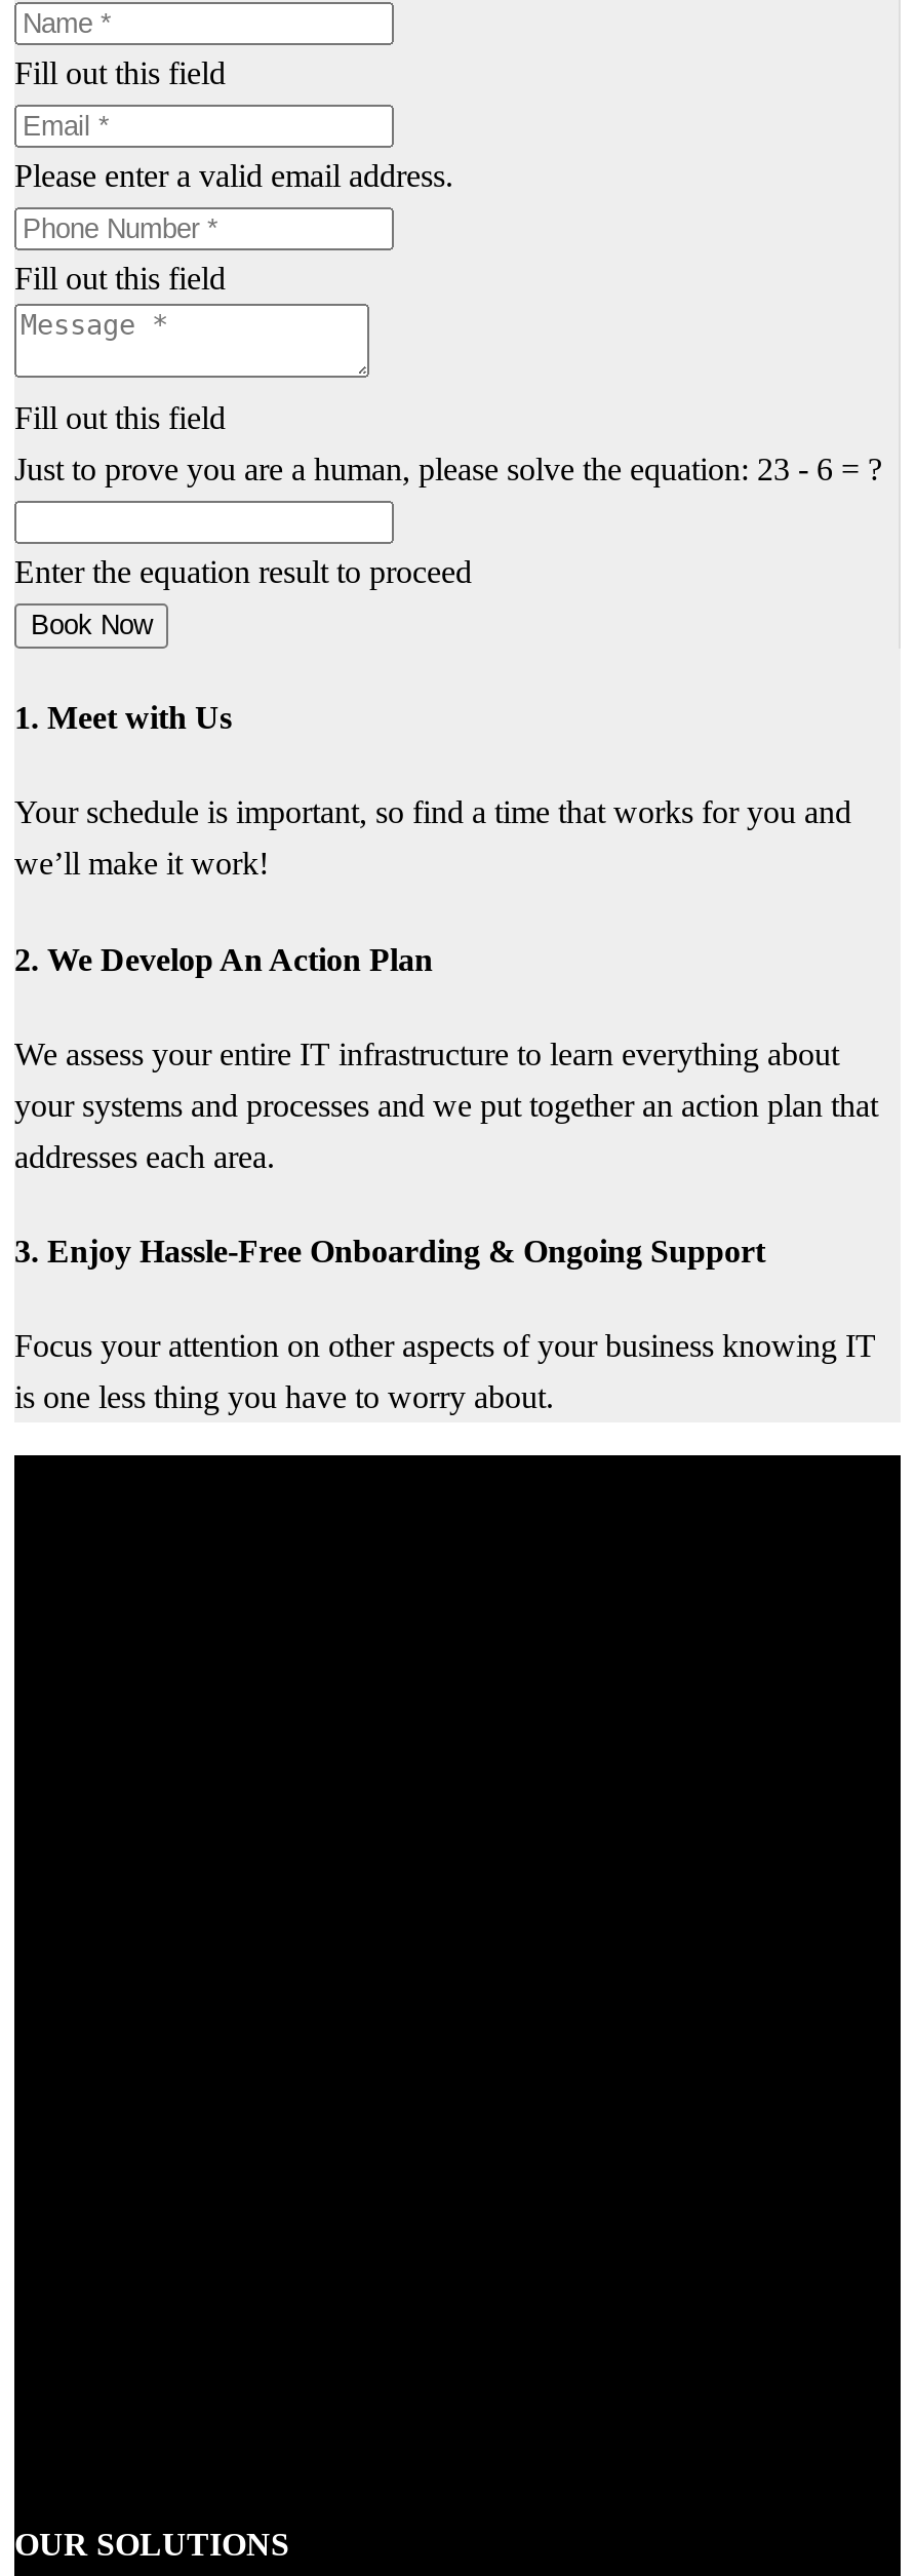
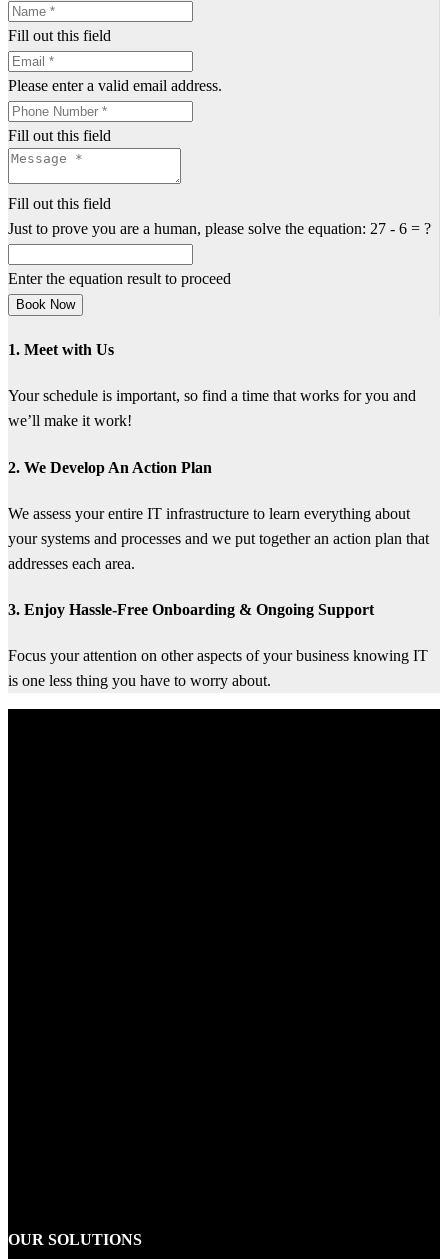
[14,451,882,486] Just to prove you are a human, please solve the equation: 23 - 6 = ? -> [8,220,431,237] Just to prove you are a human, please solve the equation: 27 - 6 = ?

